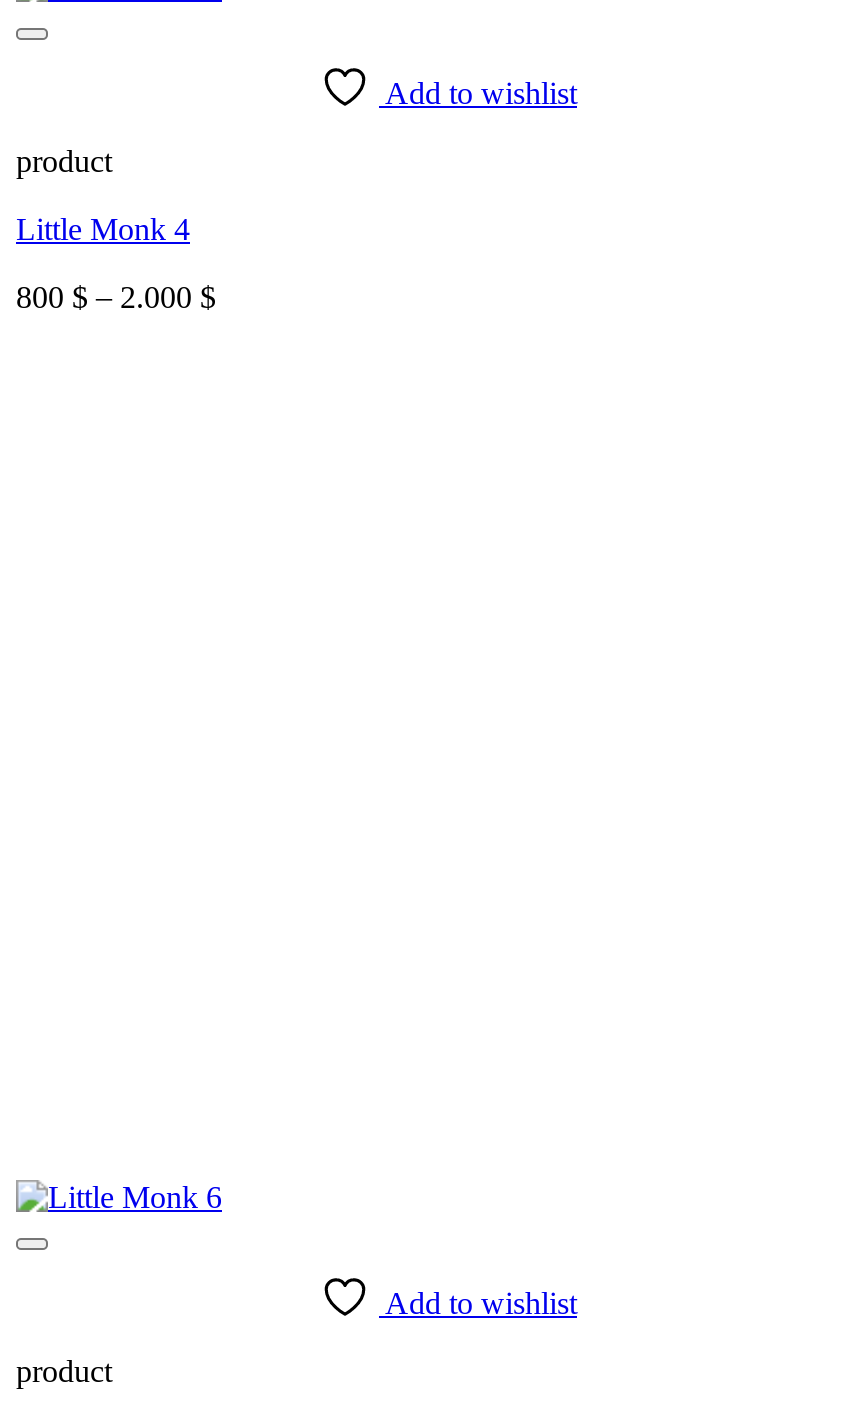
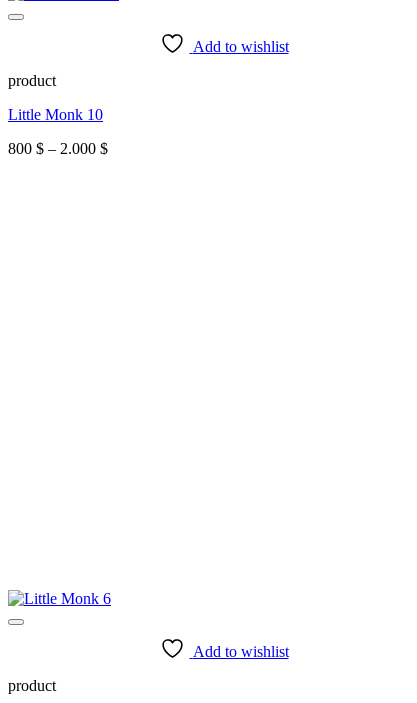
[16,212,190,246] Little Monk 4 -> [8,106,103,123] Little Monk 10

